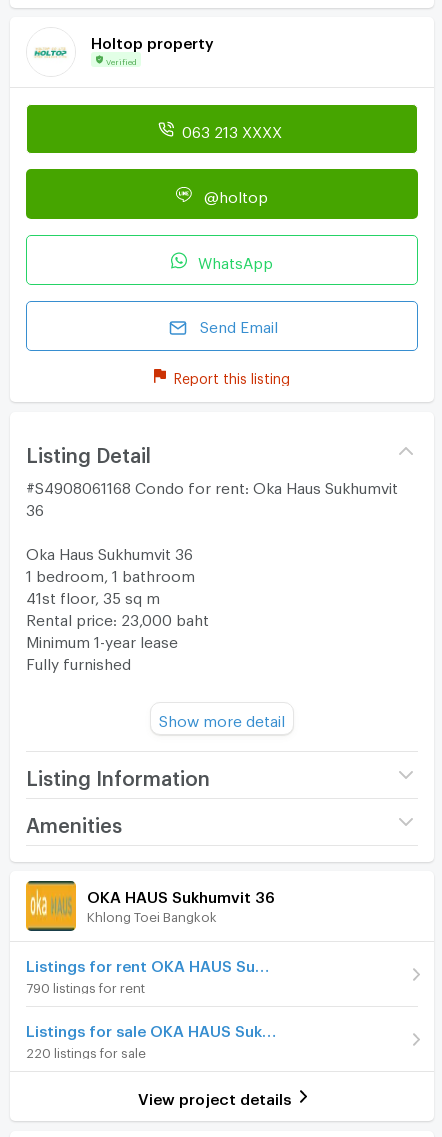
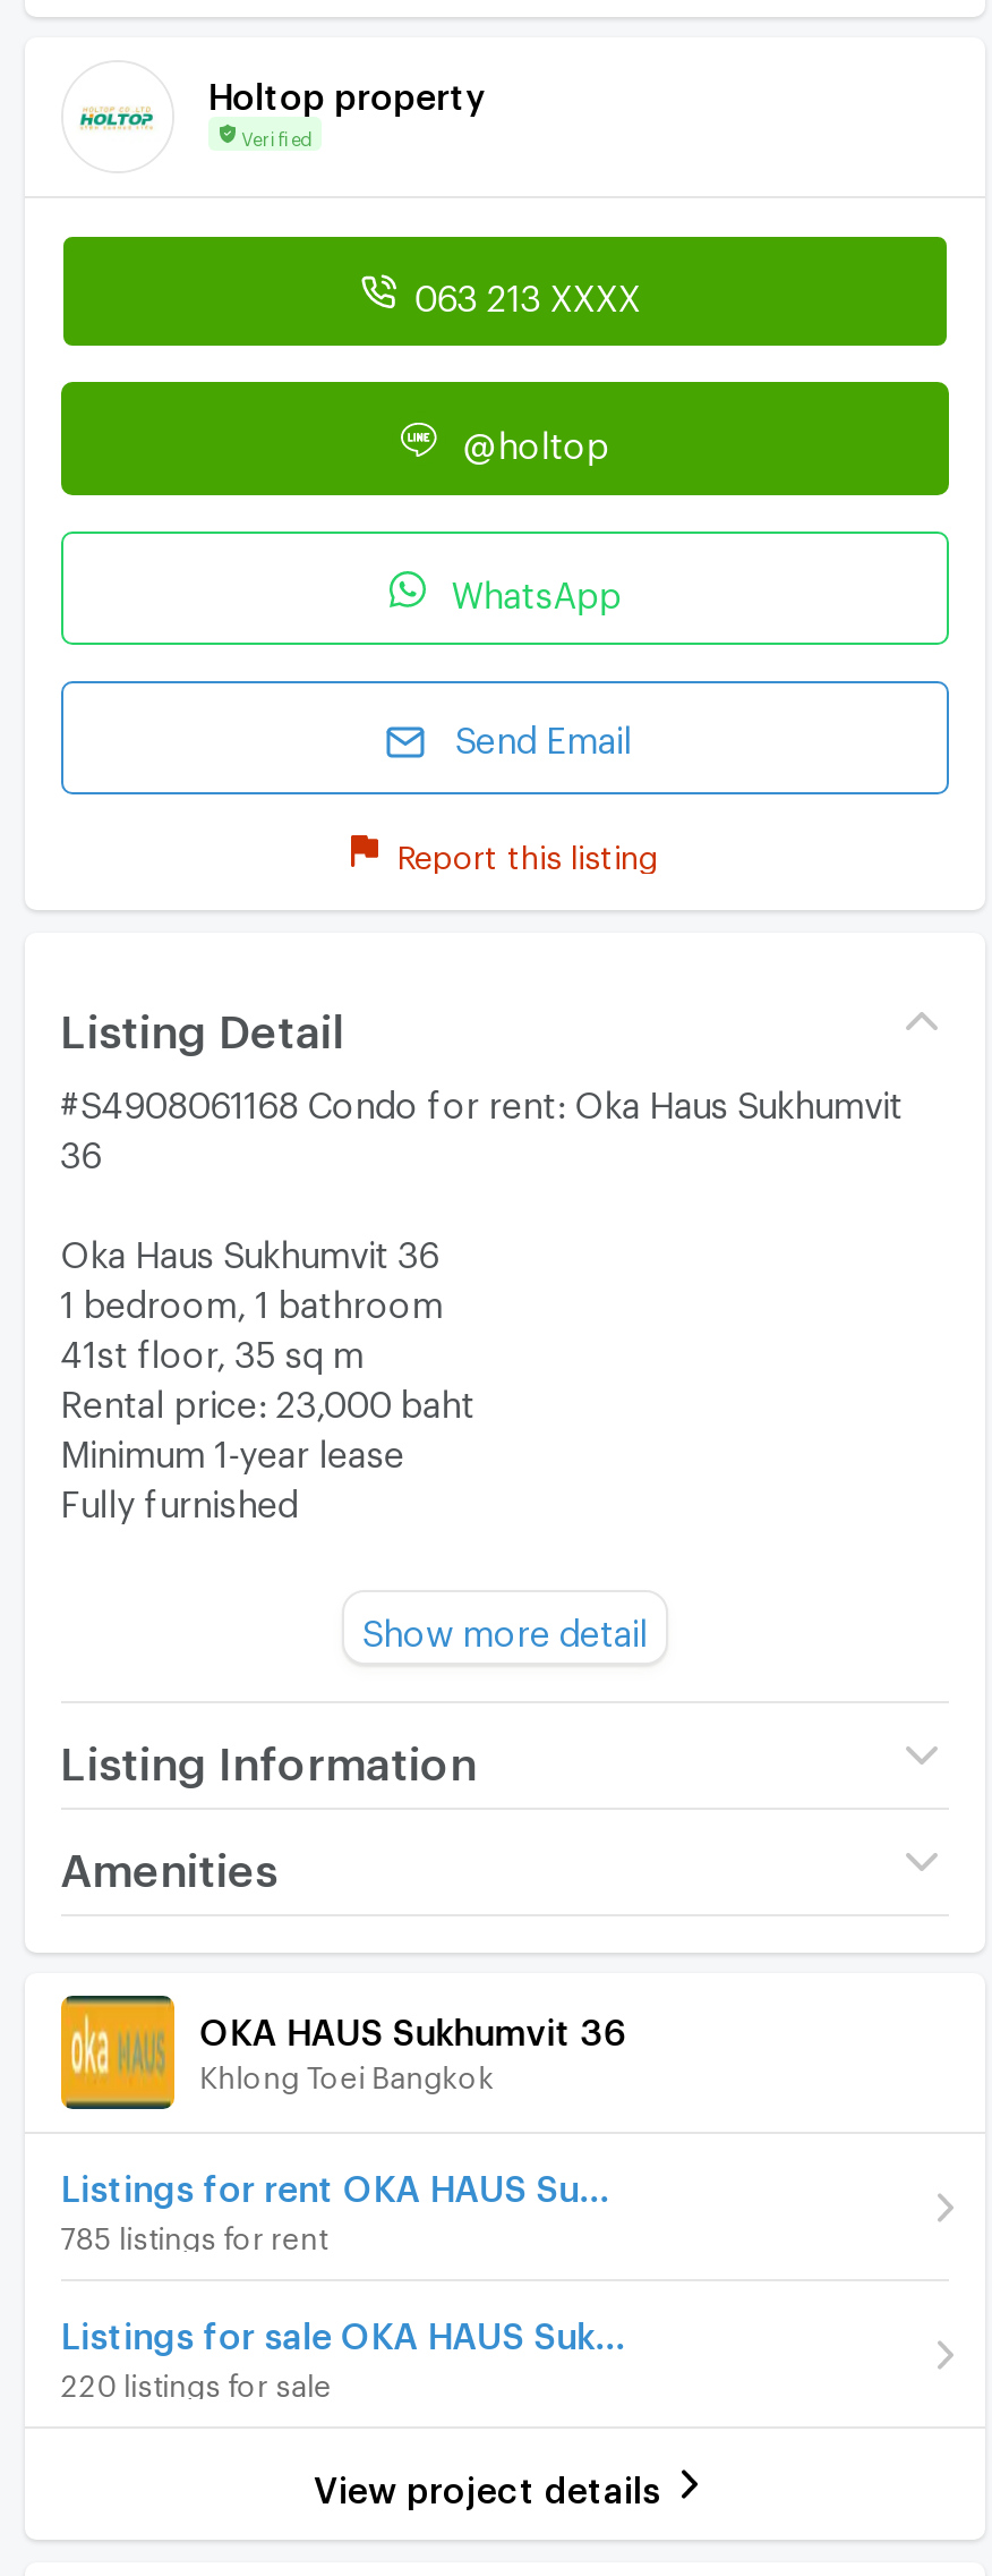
[26,980,145,990] 790 listings for rent -> [60,2221,327,2243] 785 listings for rent

